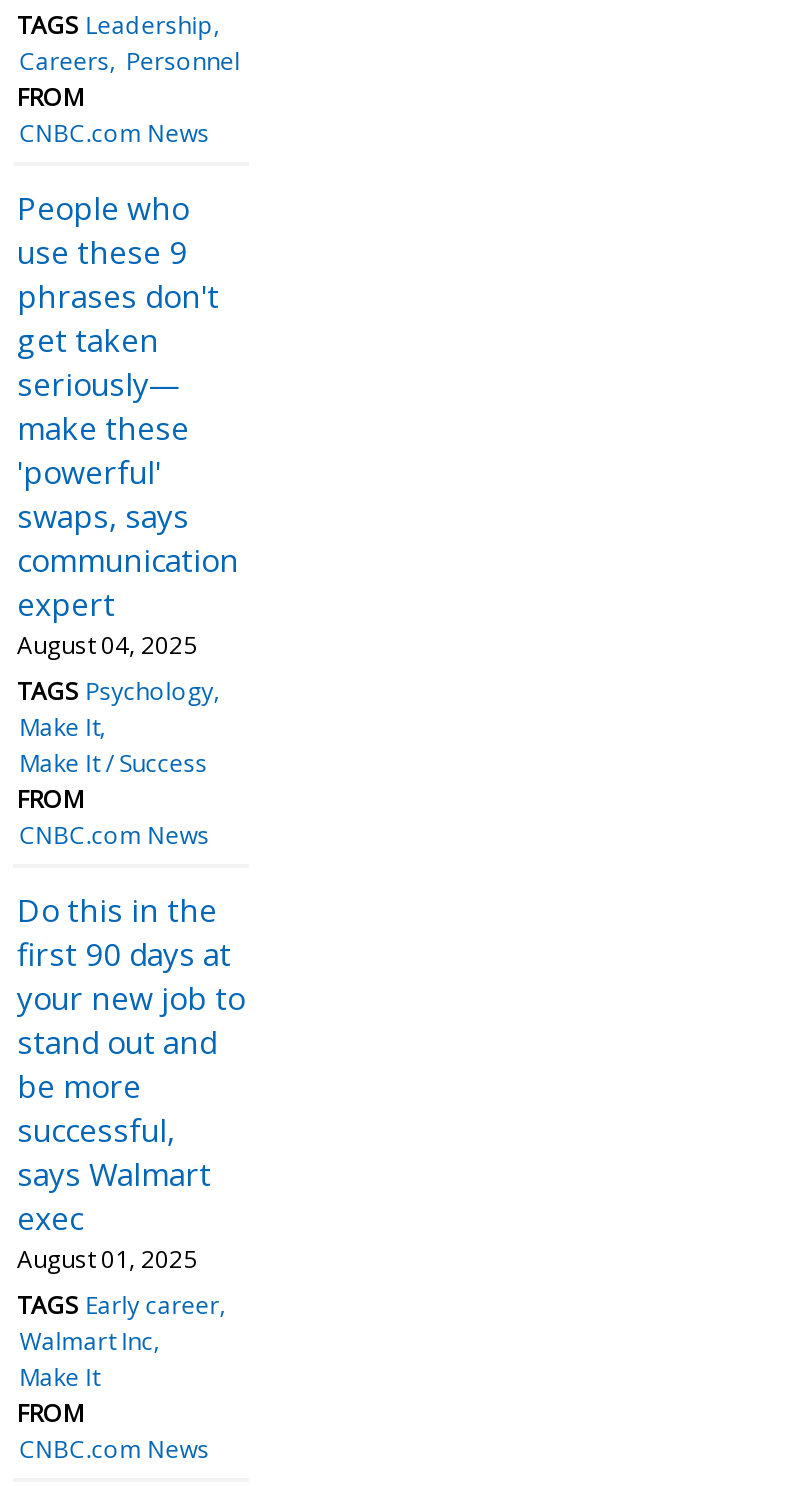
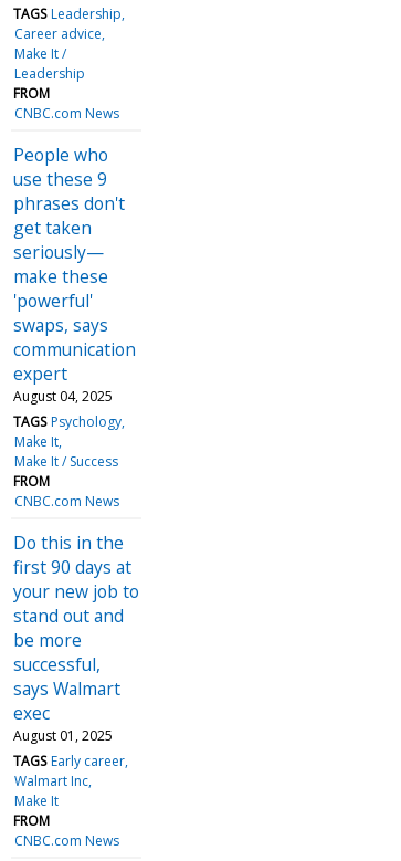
[19,44,240,78] Careers Personnel -> [15,24,102,83] Career advice | Make It / | Leadership

